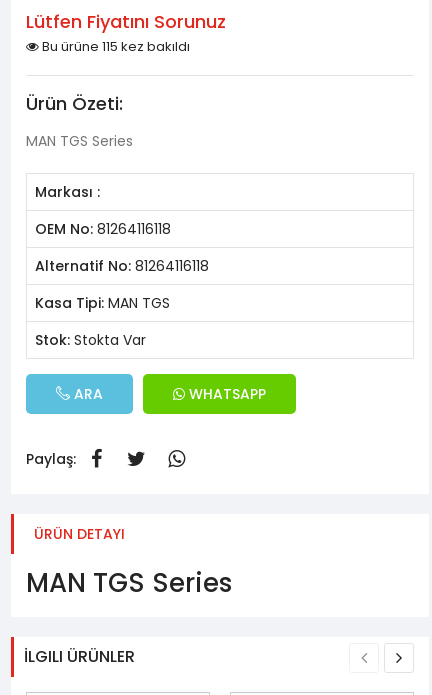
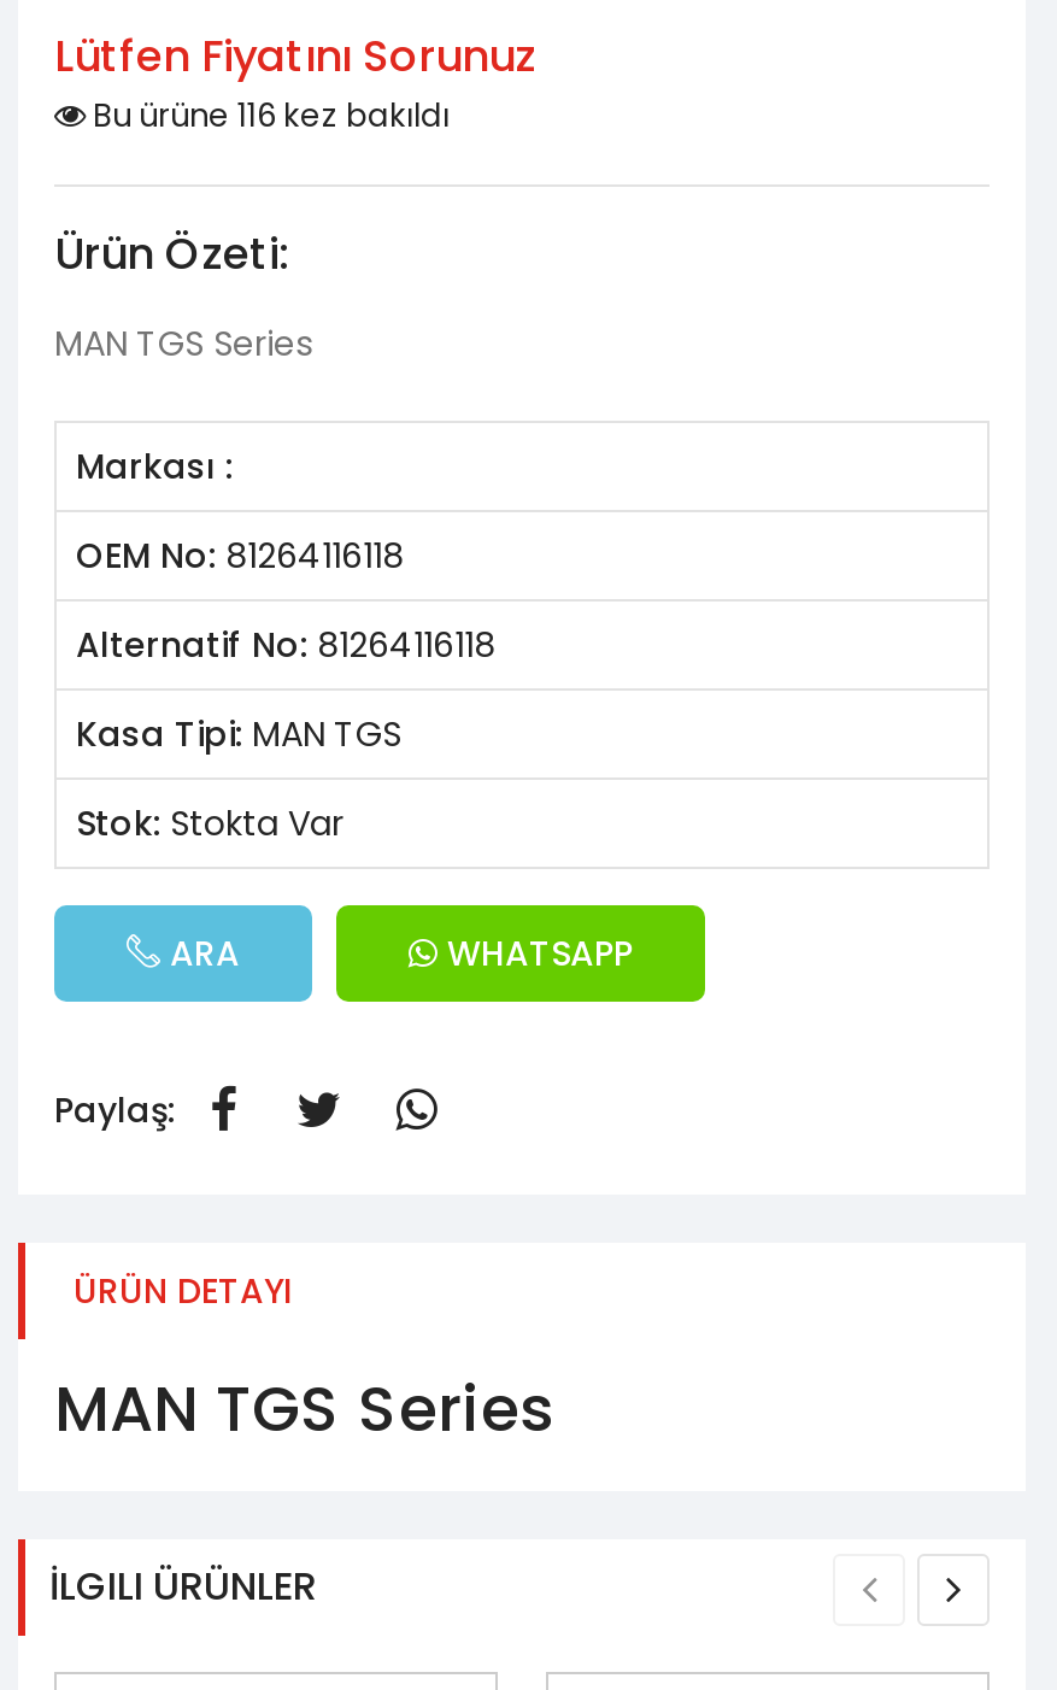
[39,37,190,56] Bu ürüne 115 kez bakıldı -> [86,93,450,139] Bu ürüne 116 kez bakıldı

